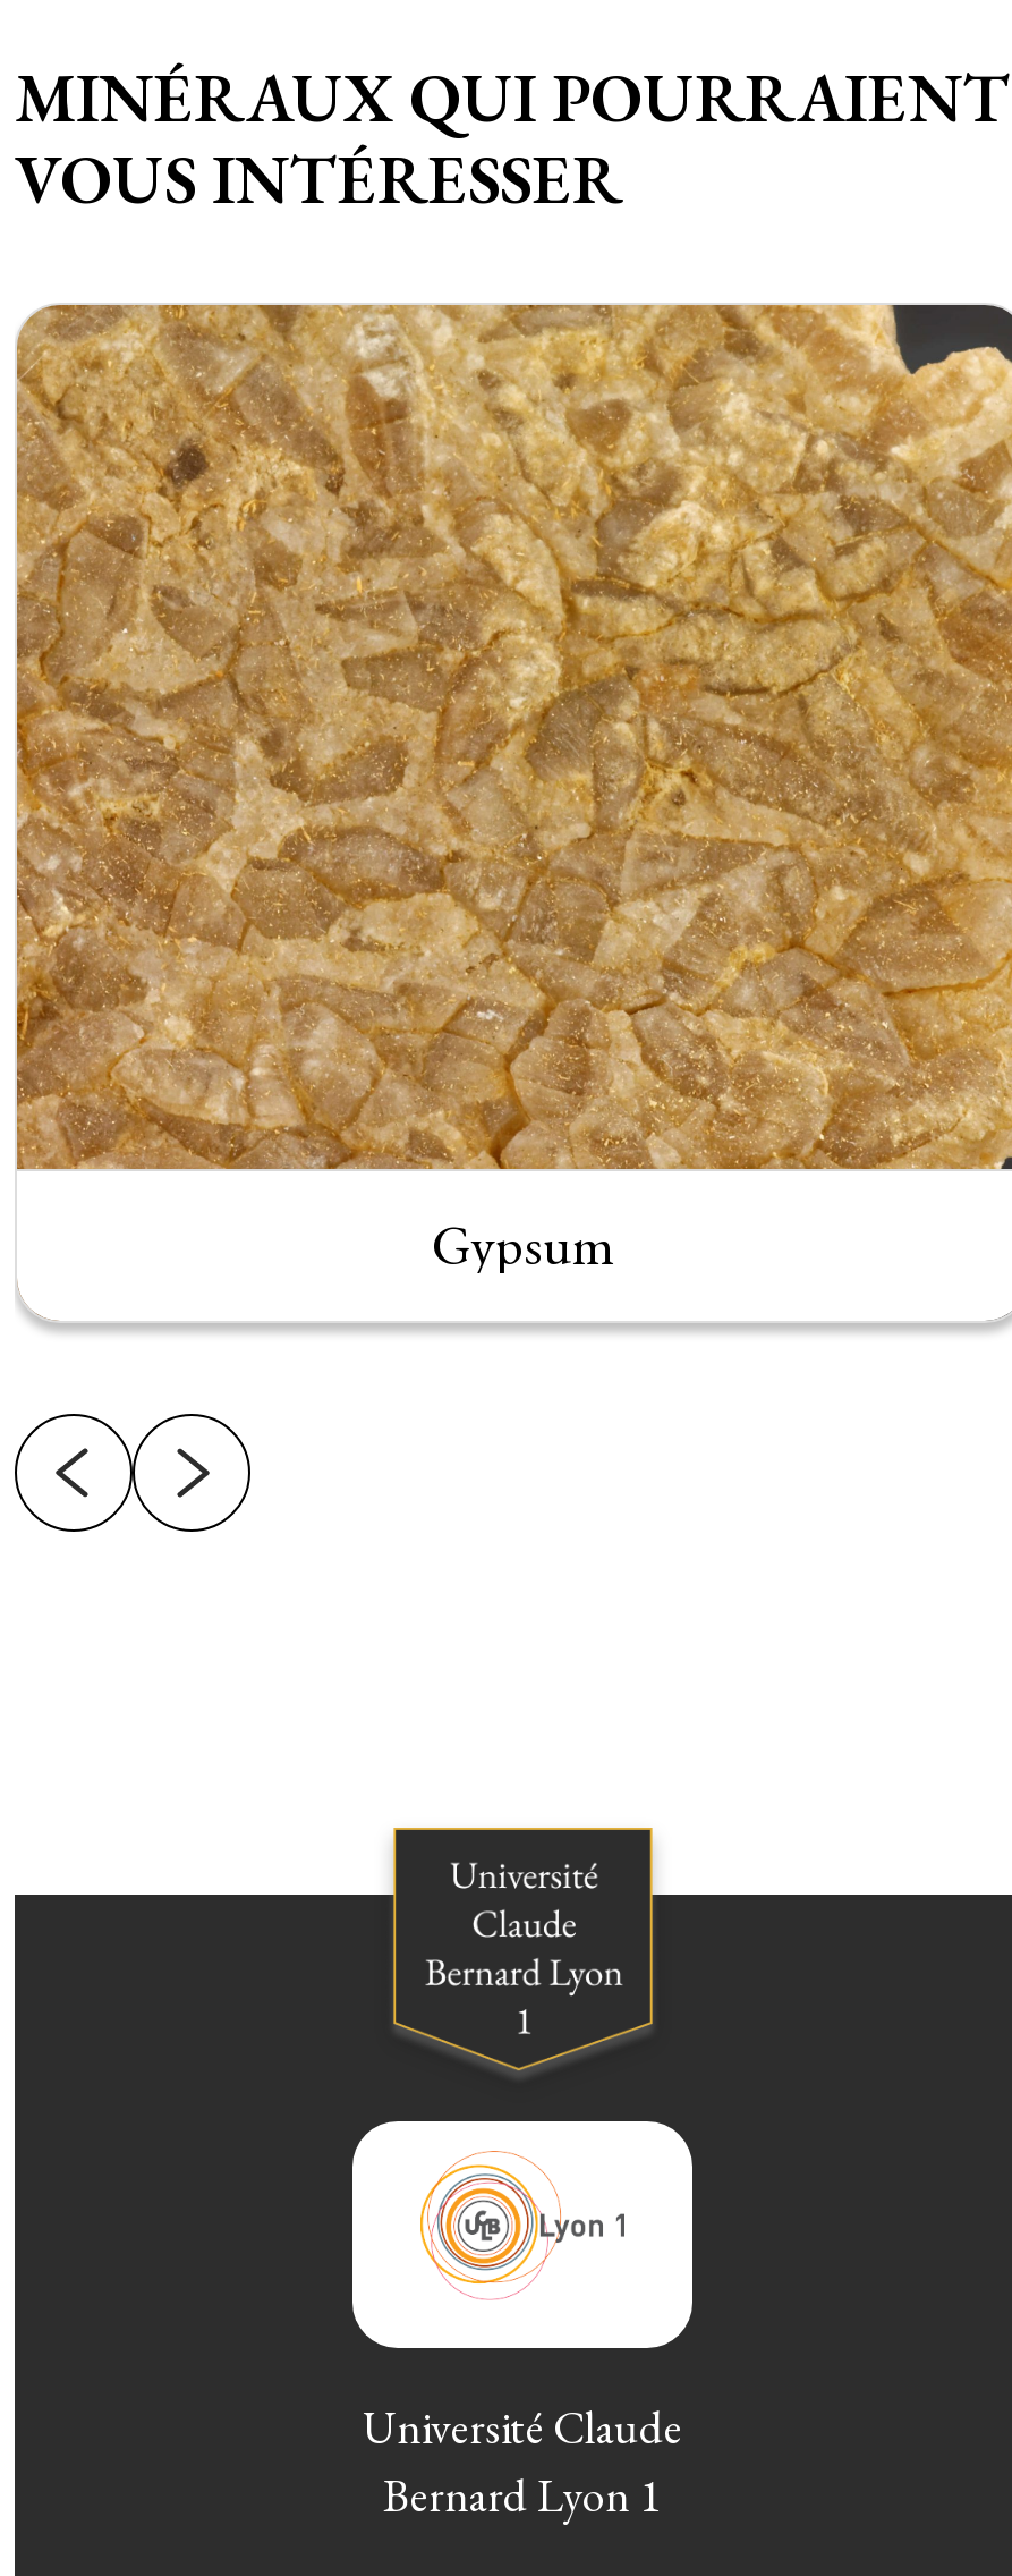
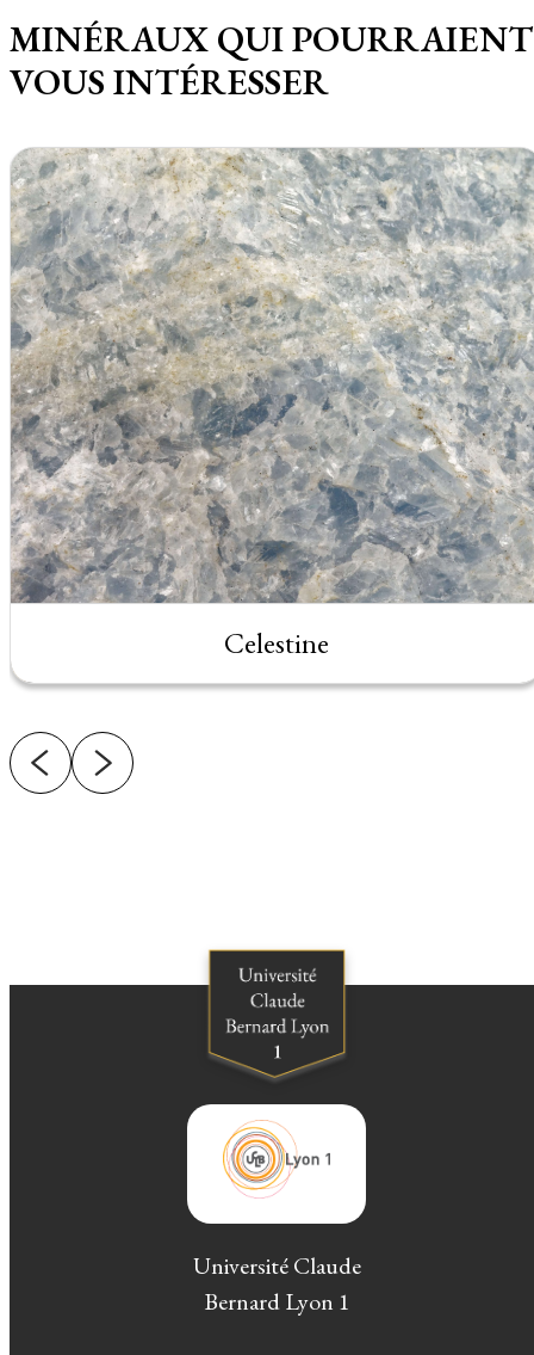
[15,303,1005,1280] [image] | Gypsum -> [10,147,530,661] [image] | Celestine

